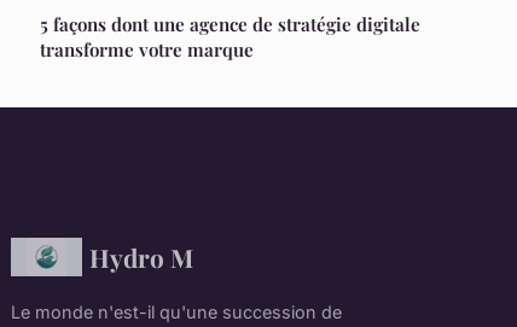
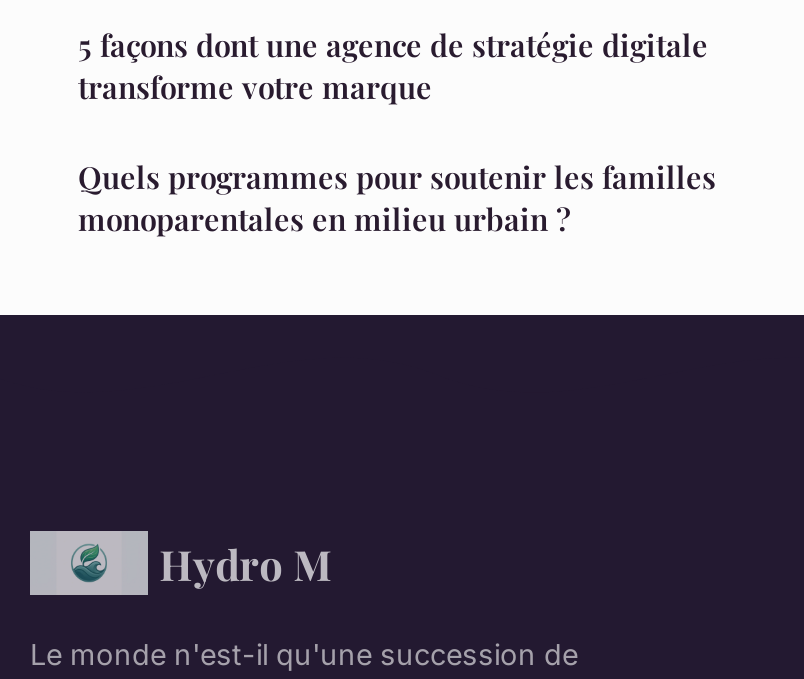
none -> [78,157,716,239] Quels programmes pour soutenir les familles | monoparentales en milieu urbain ?

